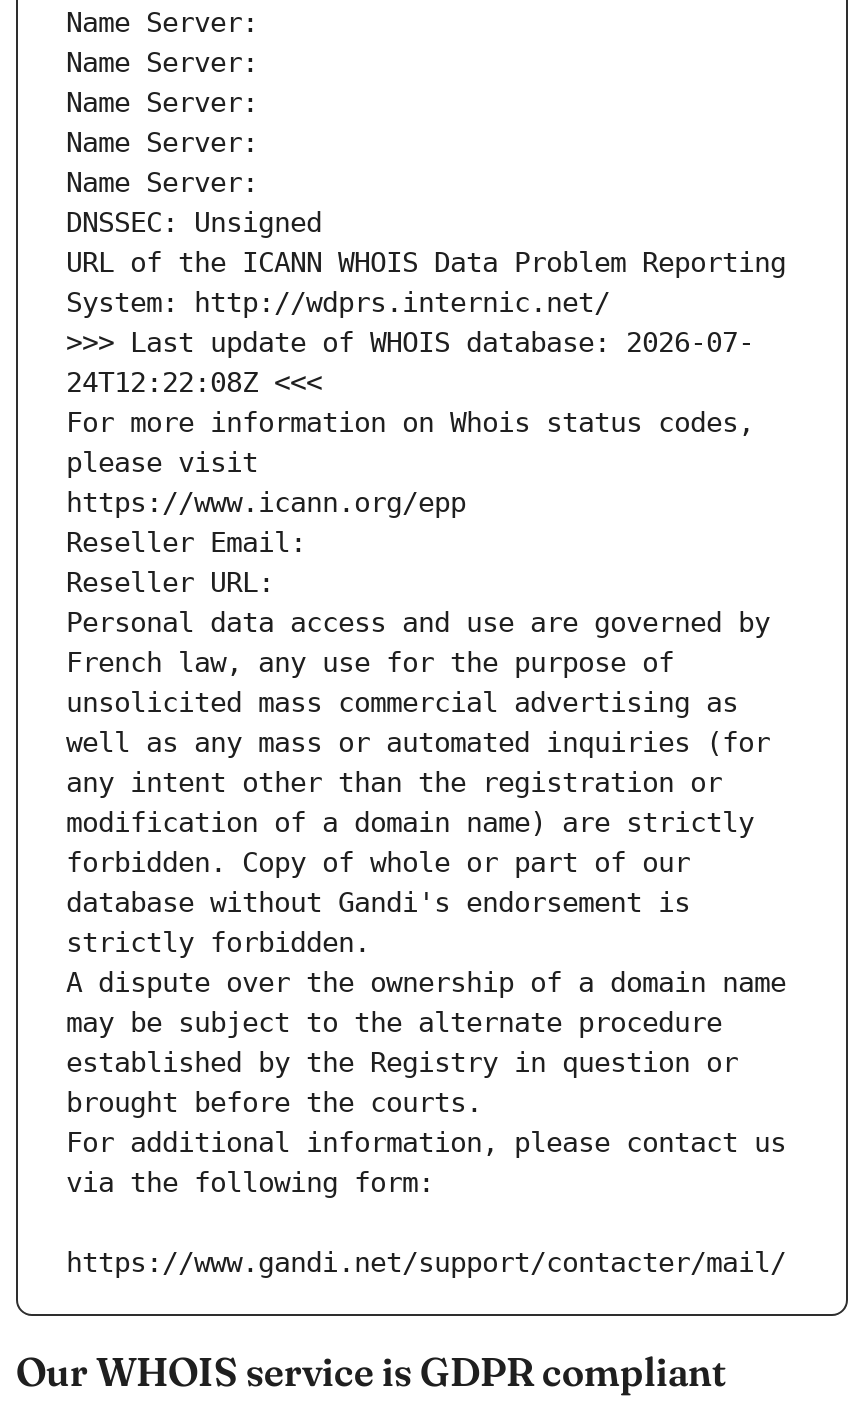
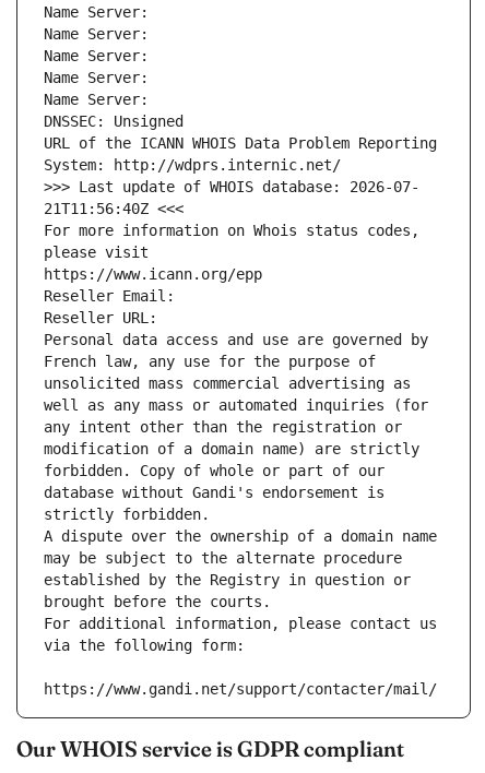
[66,367,322,399] 24T12:22:08Z <<< -> [44,200,184,218] 21T11:56:40Z <<<

